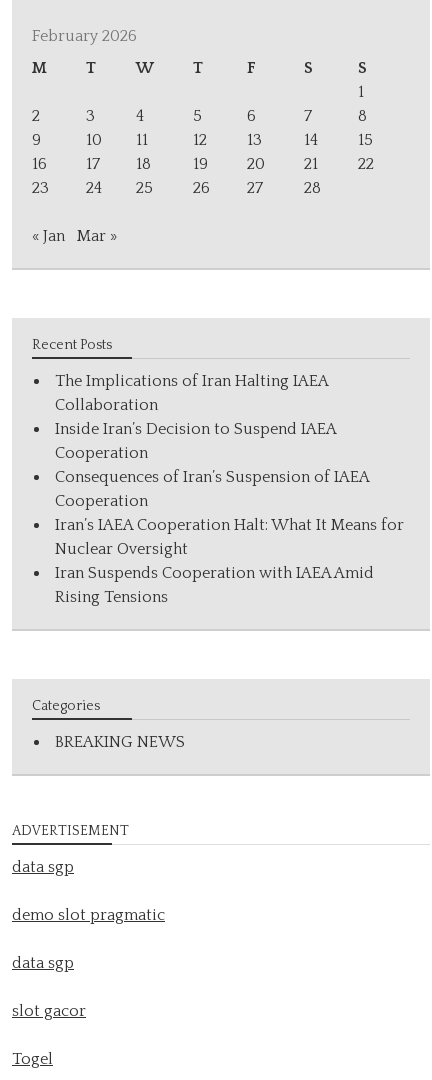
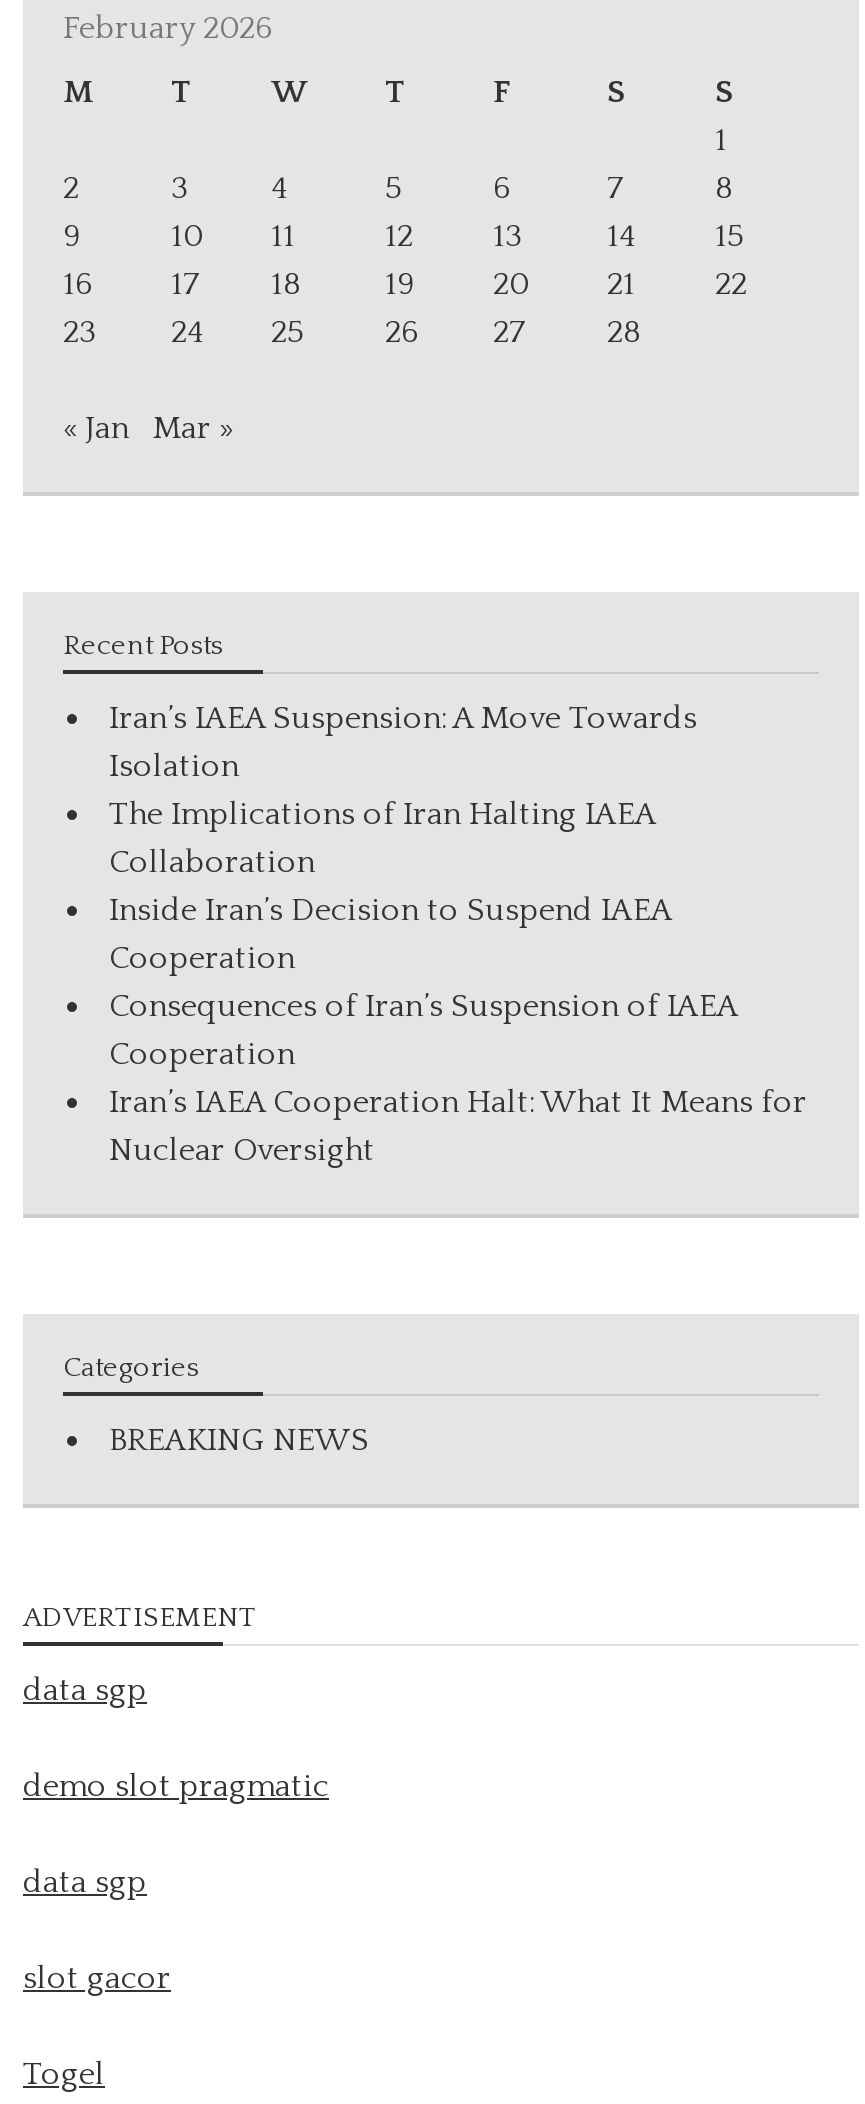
none -> [109,700,697,784] Iran’s IAEA Suspension: A Move Towards | Isolation
moved [55,372,404,558] -> [109,796,807,1168]: The Implications of Iran Halting IAEA | Collaboration | Inside Iran’s Decision to Suspend IAEA | Cooperation | Consequences of Iran’s Suspension of IAEA | Cooperation | Iran’s IAEA Cooperation Halt: What It Means for | Nuclear Oversight
[55,564,374,606] Iran Suspends Cooperation with IAEA Amid | Rising Tensions -> none

